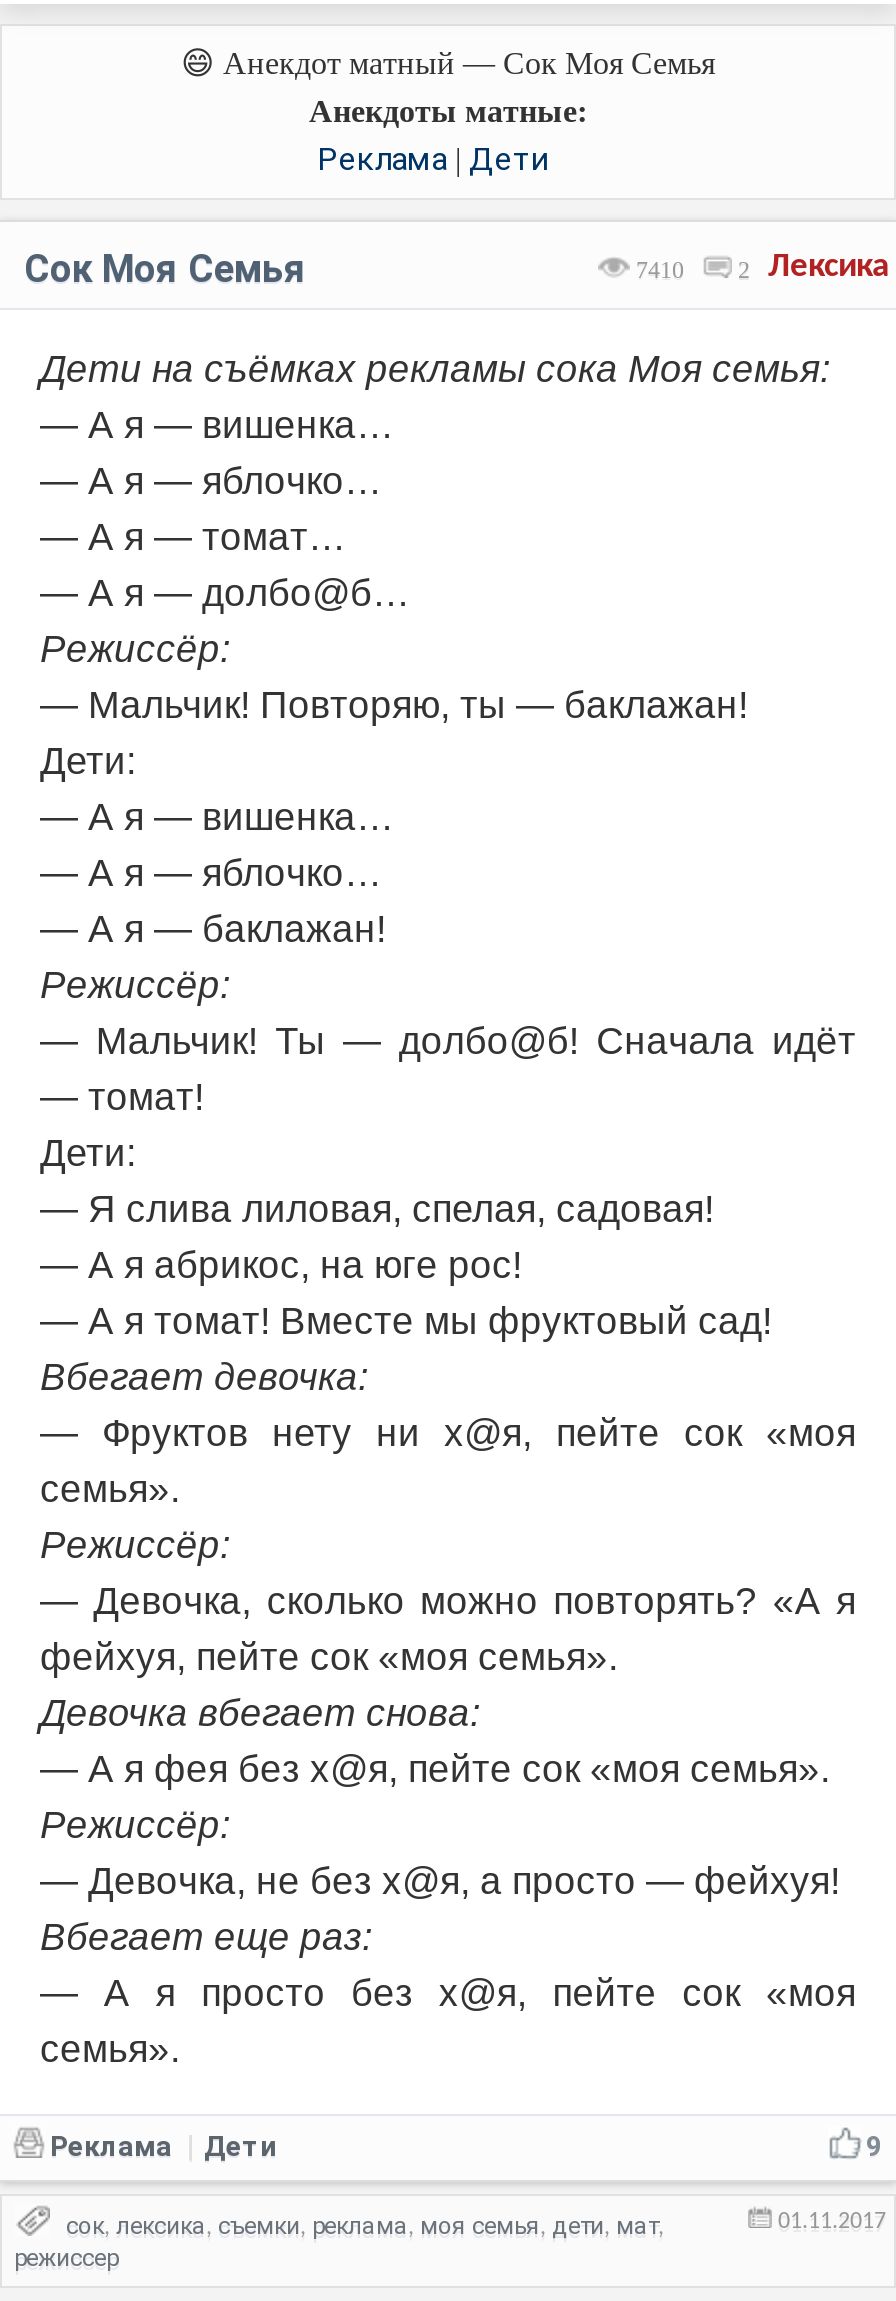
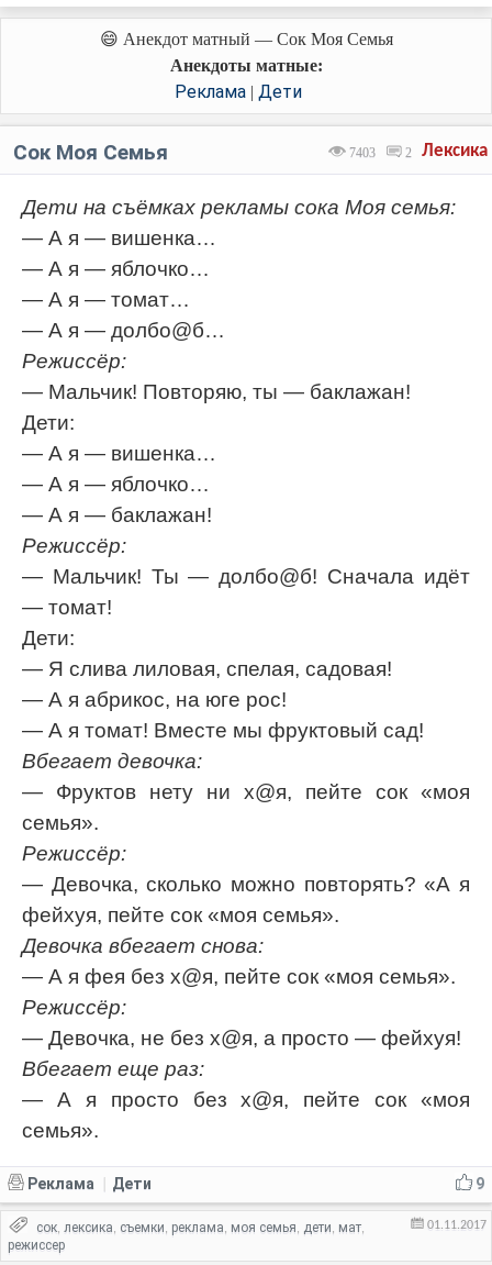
[630,250,888,284] 7410 2 Лексика -> [346,142,488,160] 7403 2 Лексика

